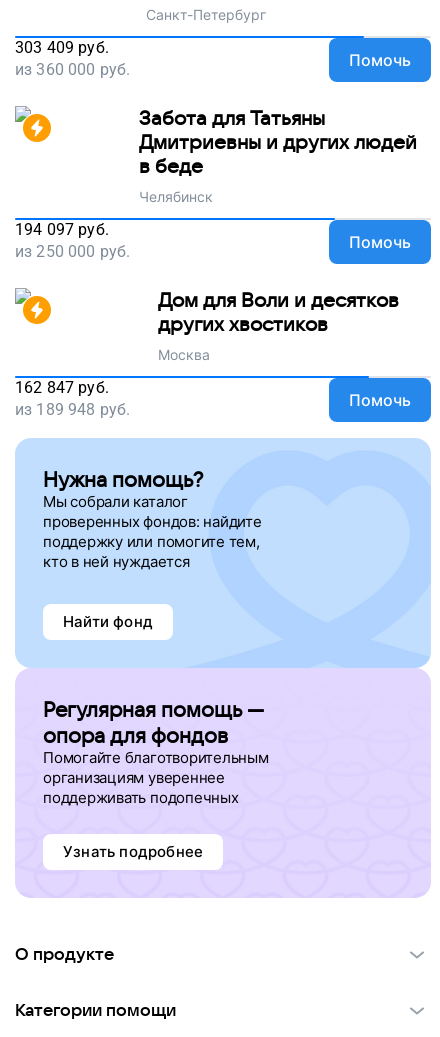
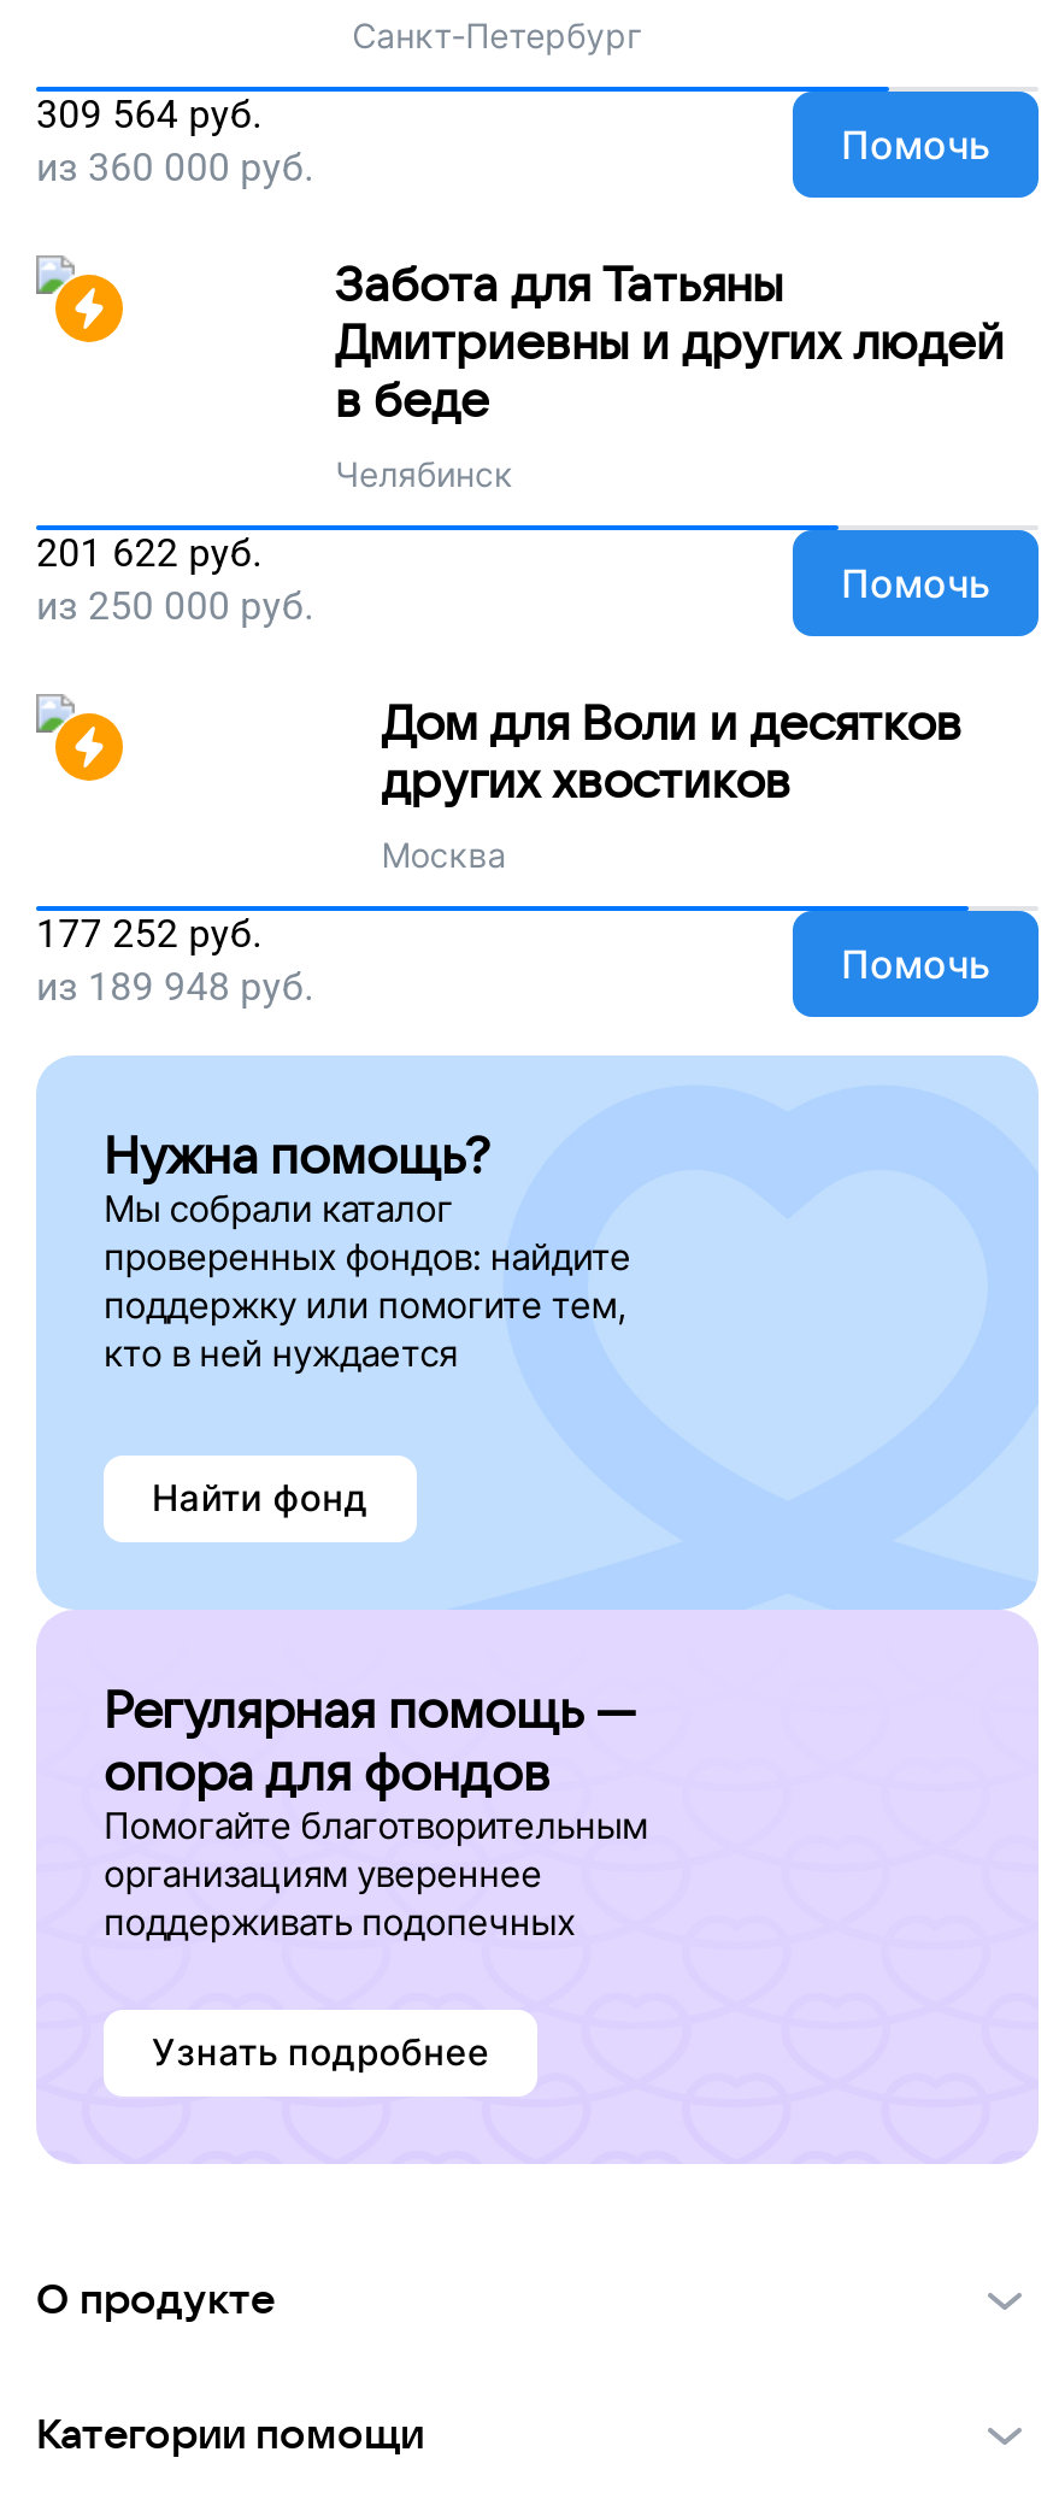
[15,38,109,57] 303 409 руб. -> [36,92,262,137] 309 564 руб.
[15,220,109,239] 194 097 руб. -> [36,530,262,576] 201 622 руб.
[15,378,109,397] 162 847 руб. -> [36,911,262,957] 177 252 руб.

